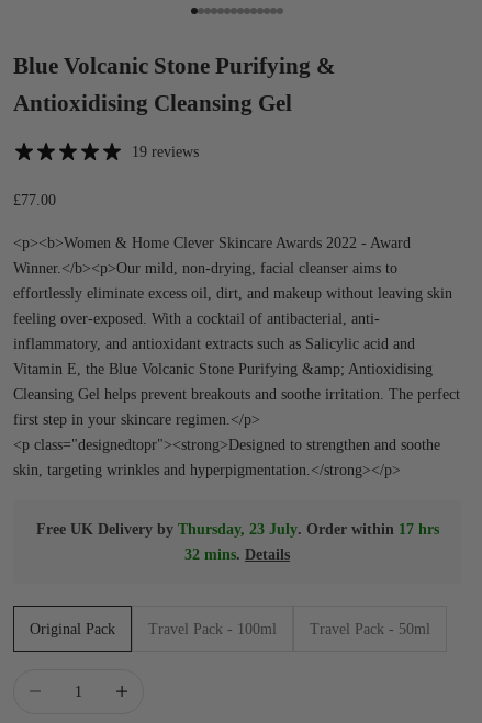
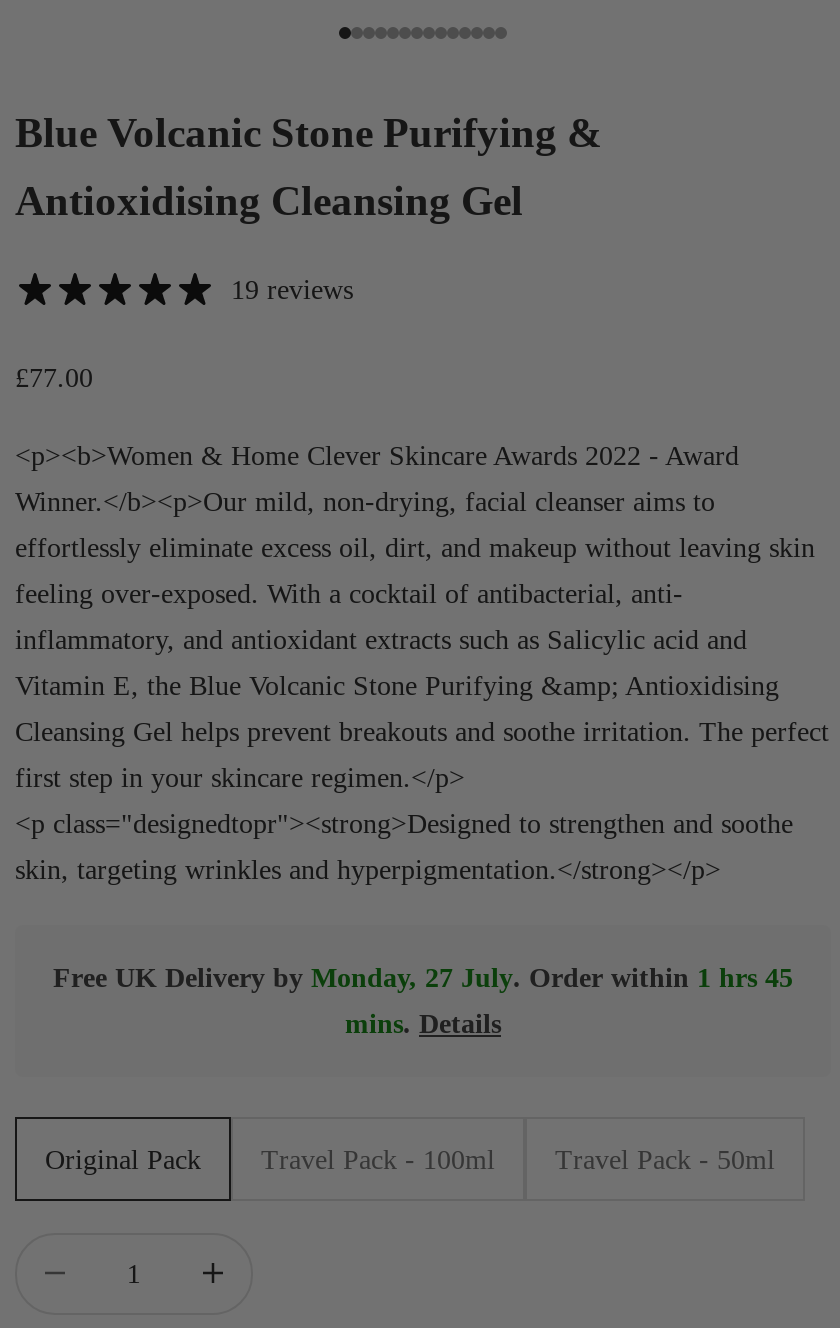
[36,521,439,538] Free UK Delivery by Thursday, 23 July. Order within 17 hrs -> [53,964,793,994] Free UK Delivery by Monday, 27 July. Order within 1 hrs 45
[184,547,290,563] 32 mins. Details -> [345,1010,501,1040] mins. Details

